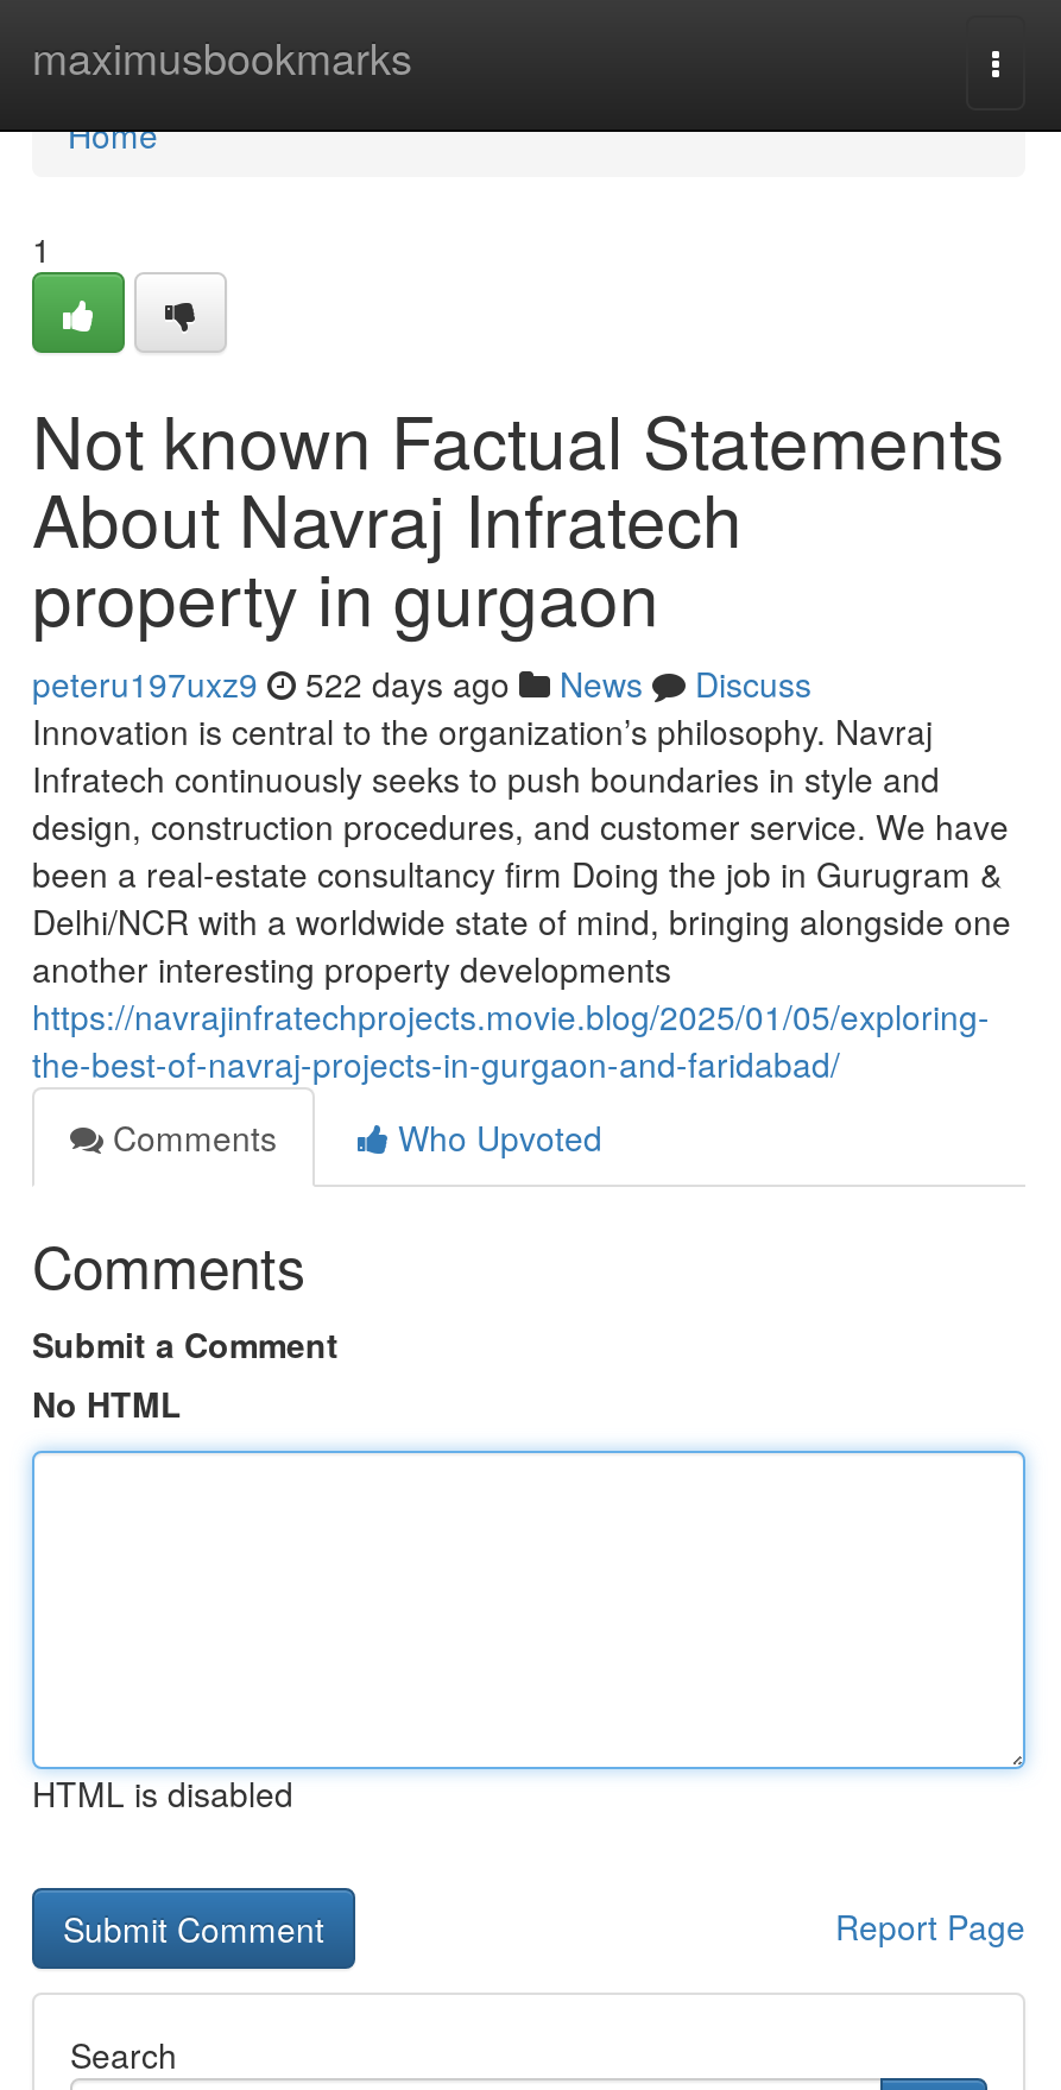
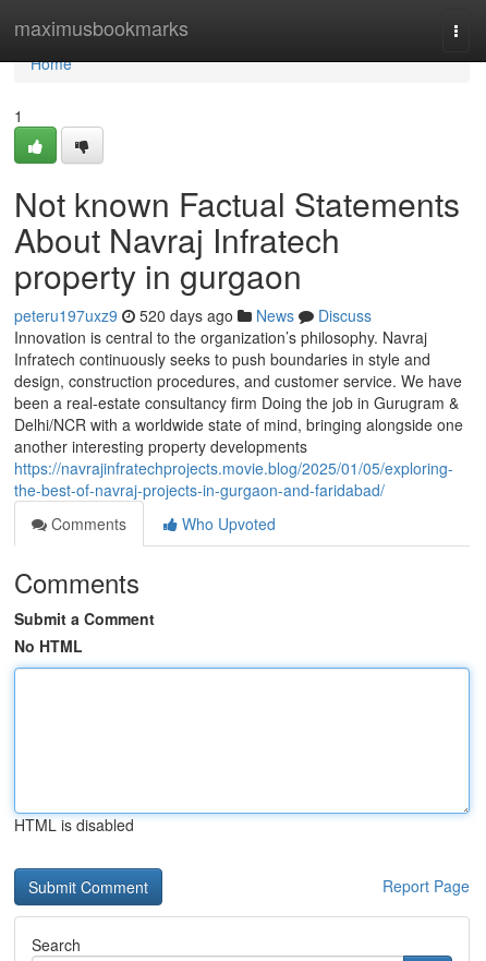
[32,659,811,707] peteru197uxz9 522 days ago News Discuss -> [14,304,372,326] peteru197uxz9 520 days ago News Discuss

